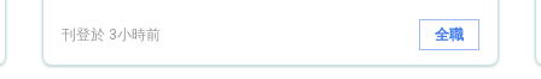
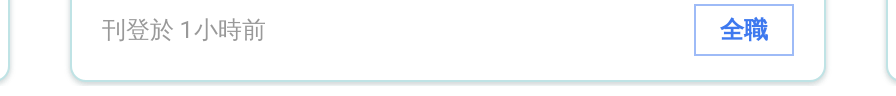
[62,26,161,42] 刊登於 3小時前 -> [102,15,266,43] 刊登於 1小時前

